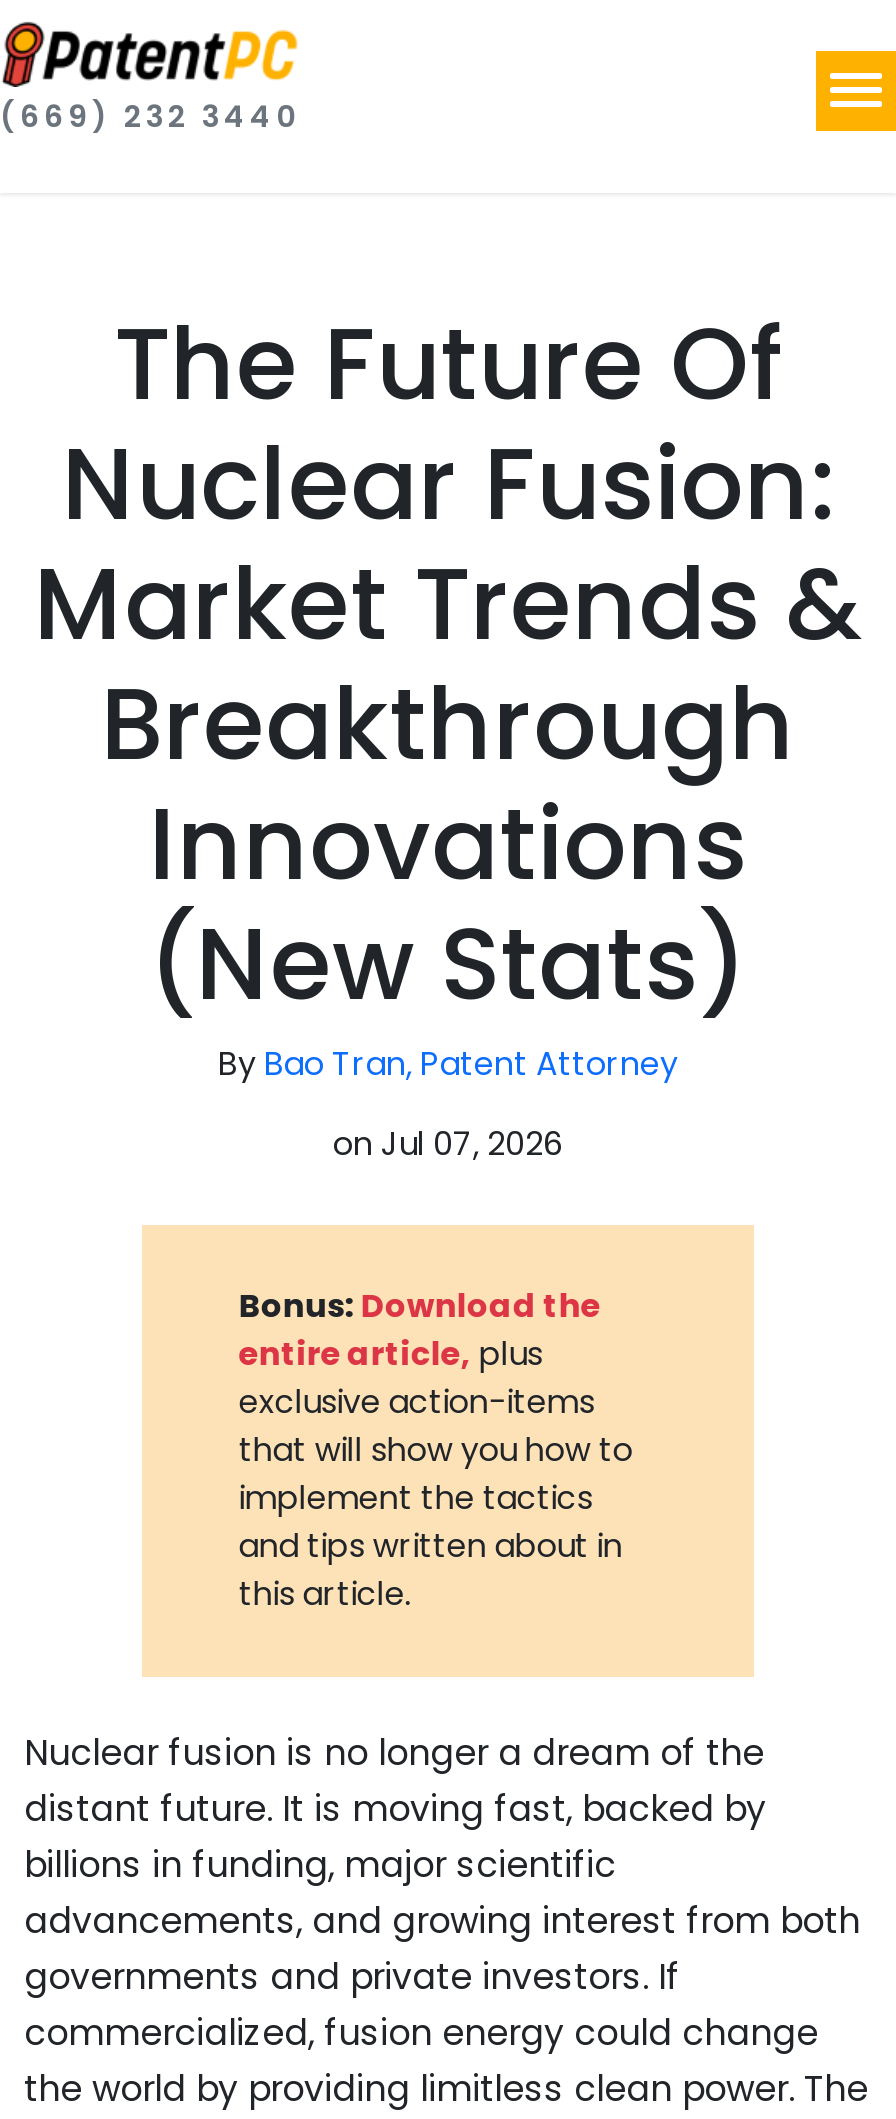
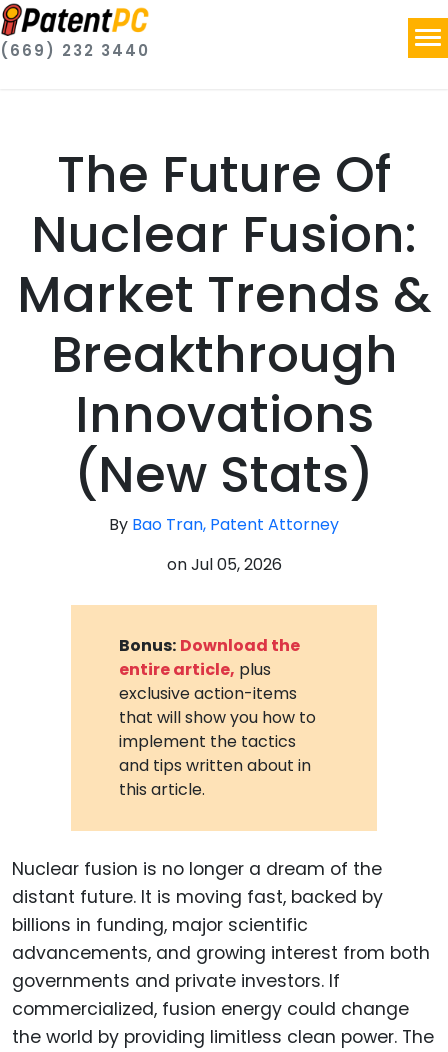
[333,1121,563,1167] on Jul 07, 2026 -> [166,553,281,576] on Jul 05, 2026

